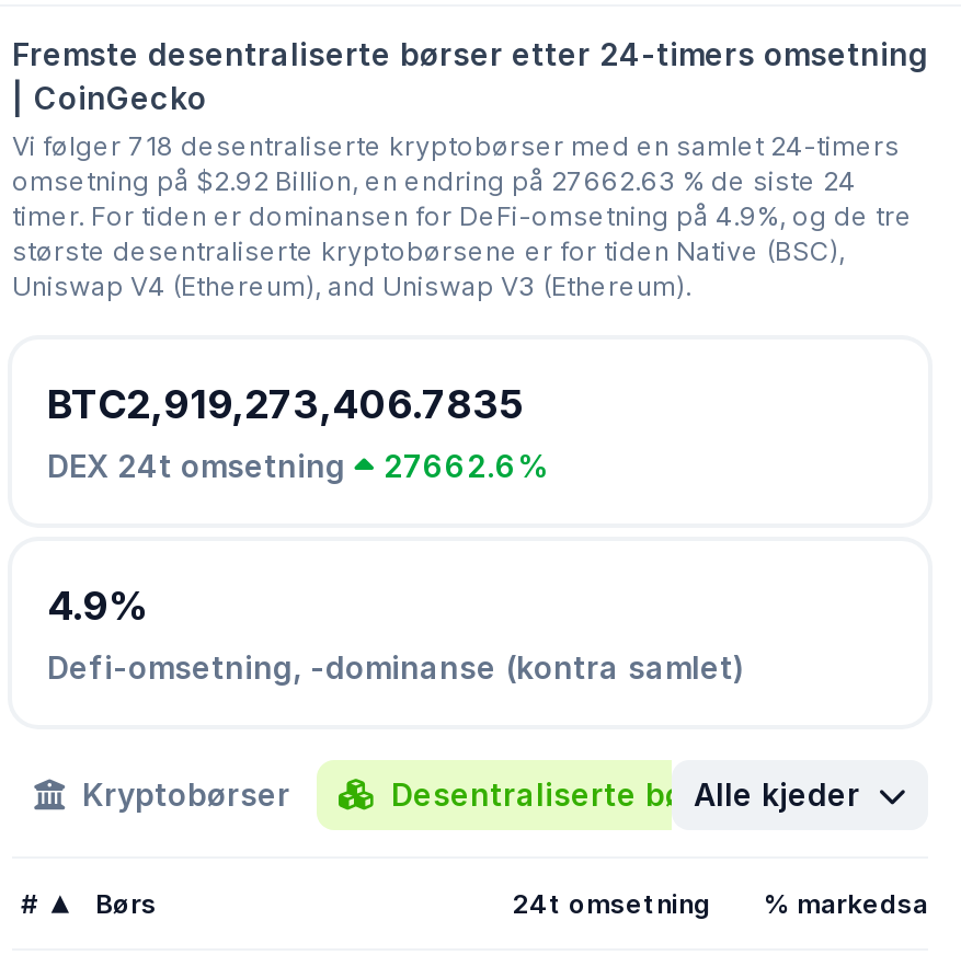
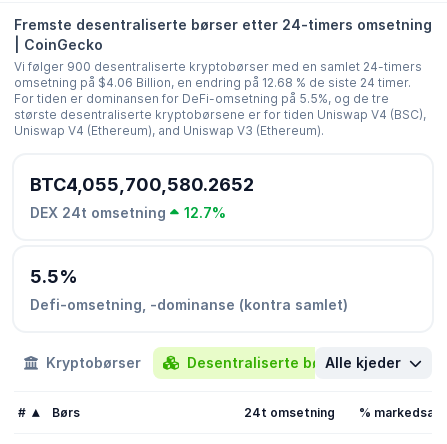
[12,129,913,267] Vi følger 718 desentraliserte kryptobørser med en samlet 24-timers | omsetning på $2.92 Billion, en endring på 27662.63 % de siste 24 | timer. For tiden er dominansen for DeFi-omsetning på 4.9%, og de tre | største desentraliserte kryptobørsene er for tiden Native (BSC), -> [14,59,426,122] Vi følger 900 desentraliserte kryptobørser med en samlet 24-timers | omsetning på $4.06 Billion, en endring på 12.68 % de siste 24 timer. | For tiden er dominansen for DeFi-omsetning på 5.5%, og de tre | største desentraliserte kryptobørsene er for tiden Uniswap V4 (BSC),
[47,381,525,427] BTC2,919,273,406.7835 -> [30,174,254,195] BTC4,055,700,580.2652
[47,447,548,484] DEX 24t omsetning 27662.6% -> [30,204,225,221] DEX 24t omsetning 12.7%
[47,583,150,629] 4.9% -> [30,266,78,287] 5.5%

